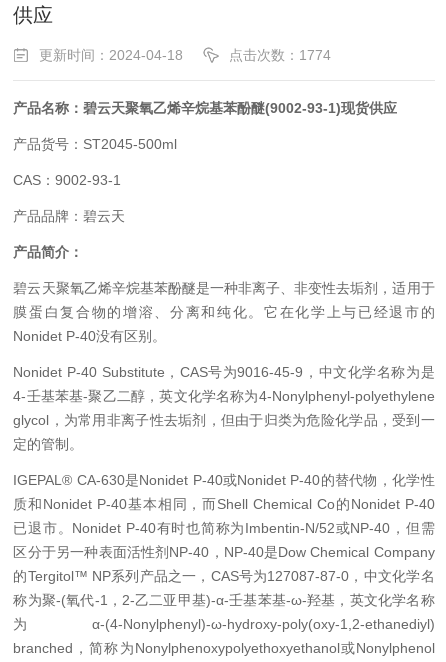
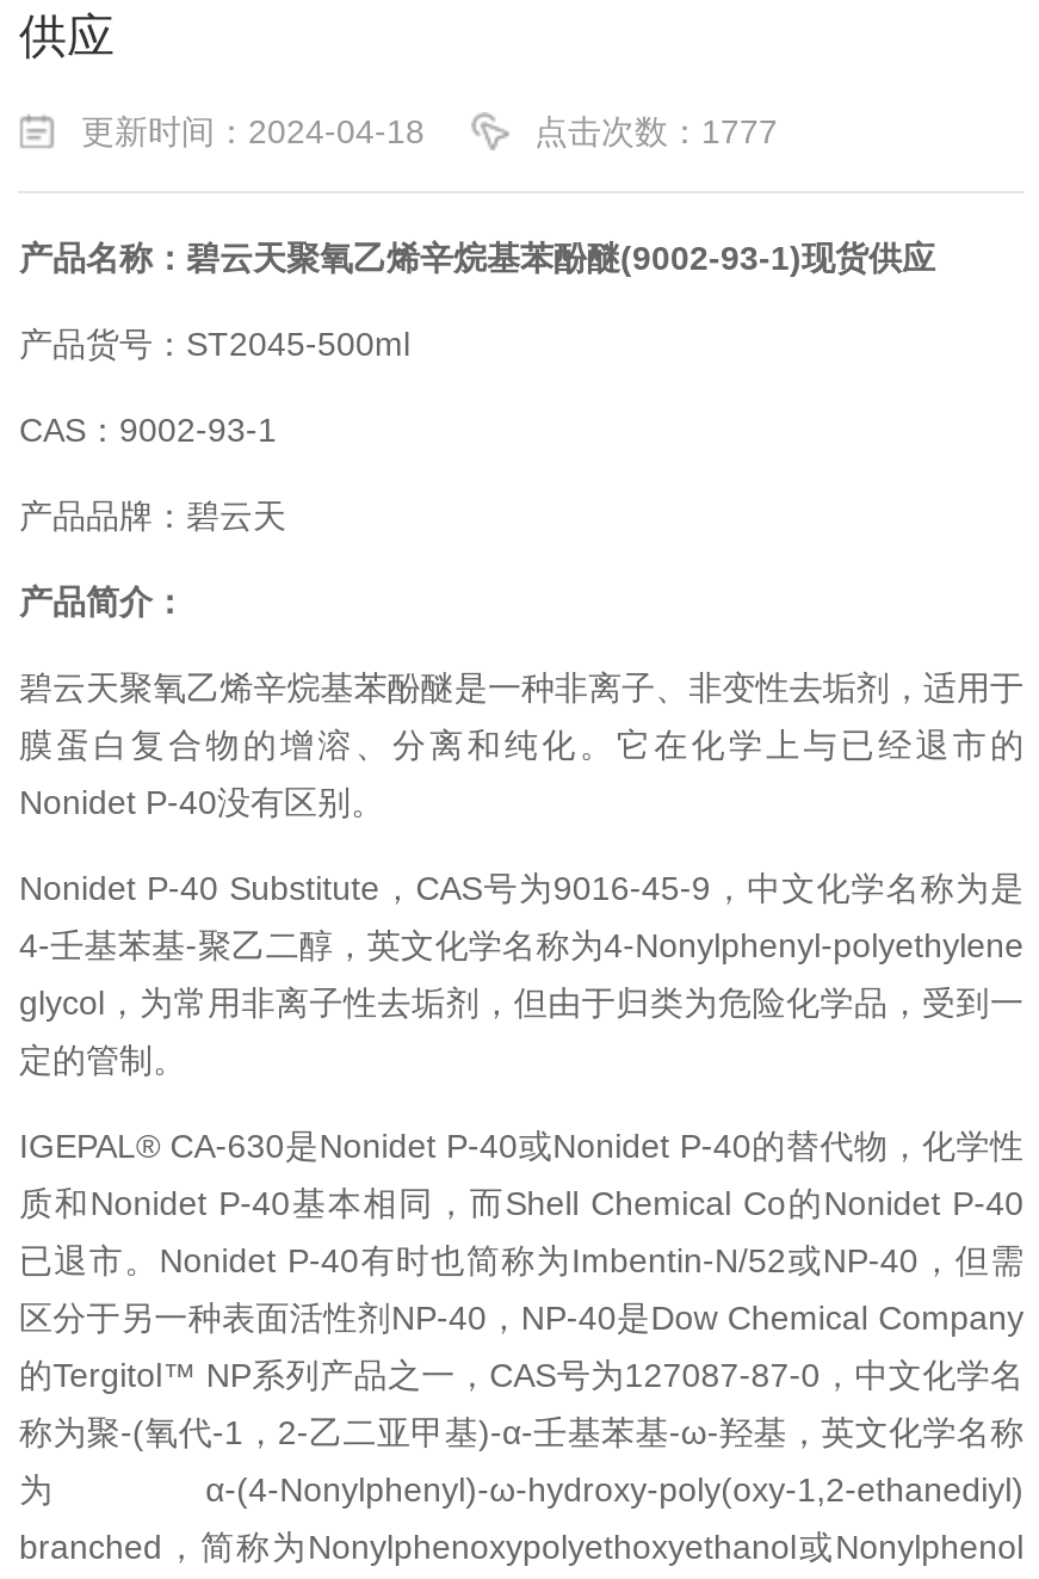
[229,47,331,63] 点击次数：1774 -> [534,112,778,150] 点击次数：1777

